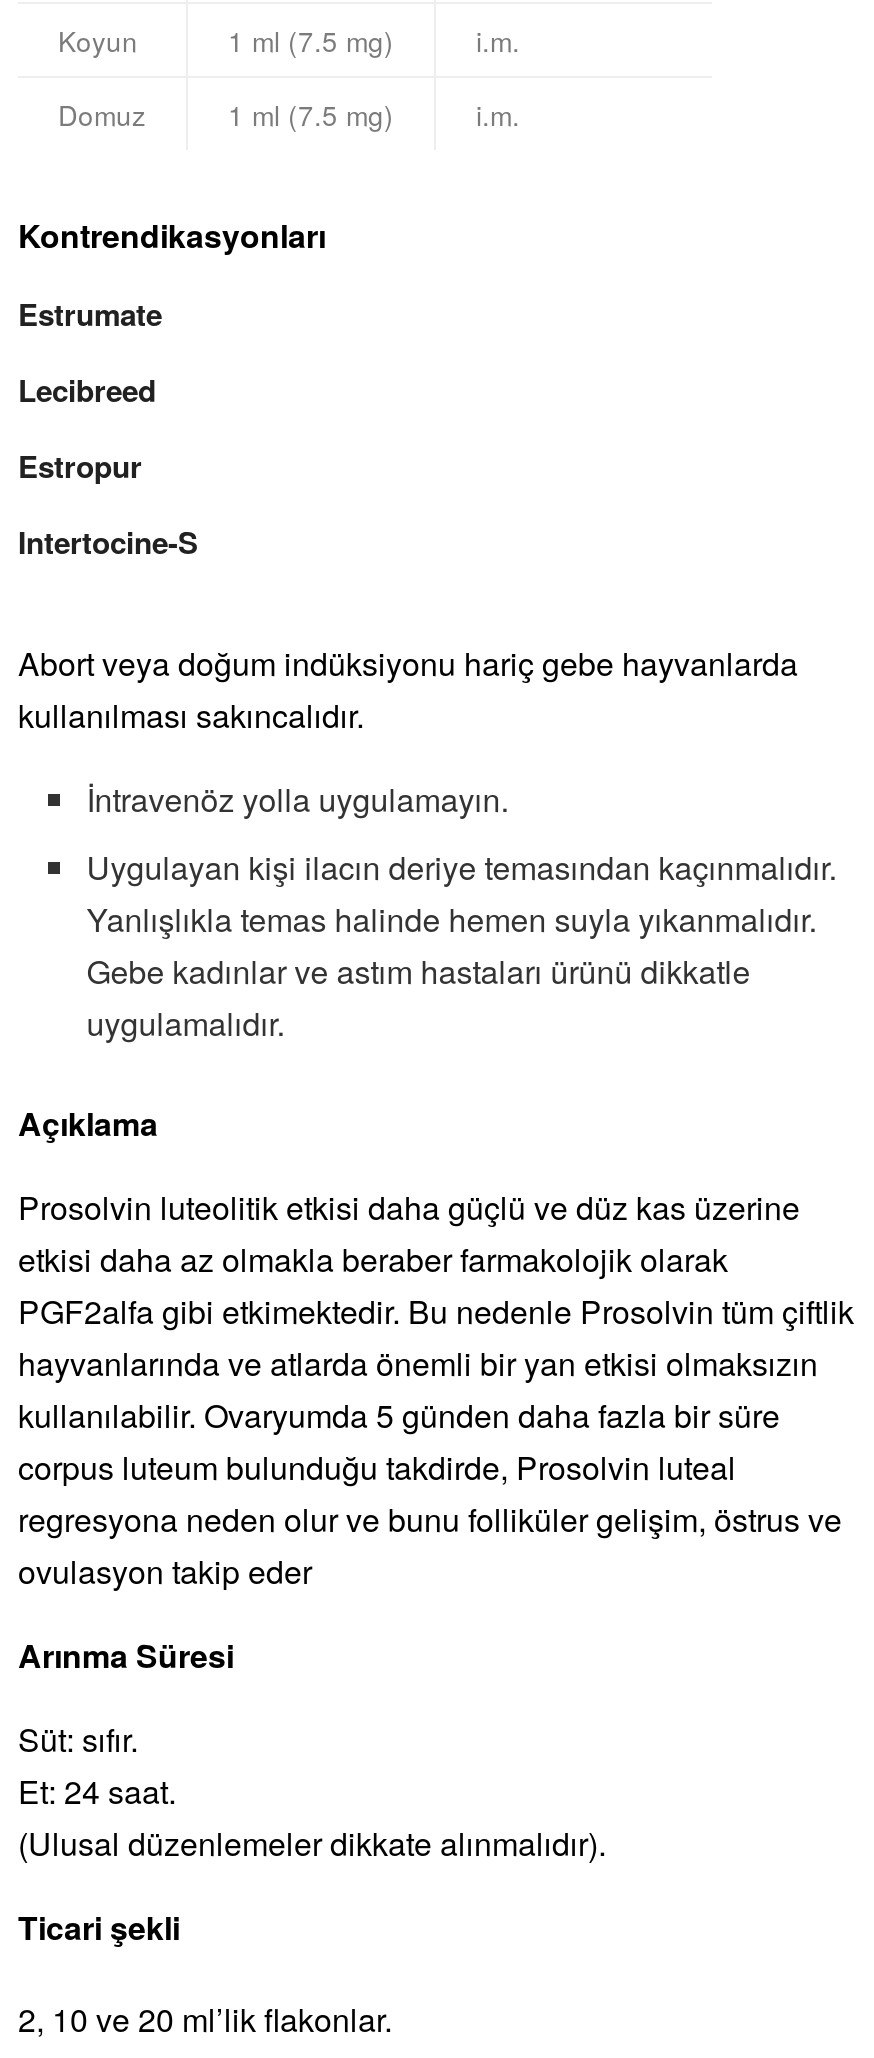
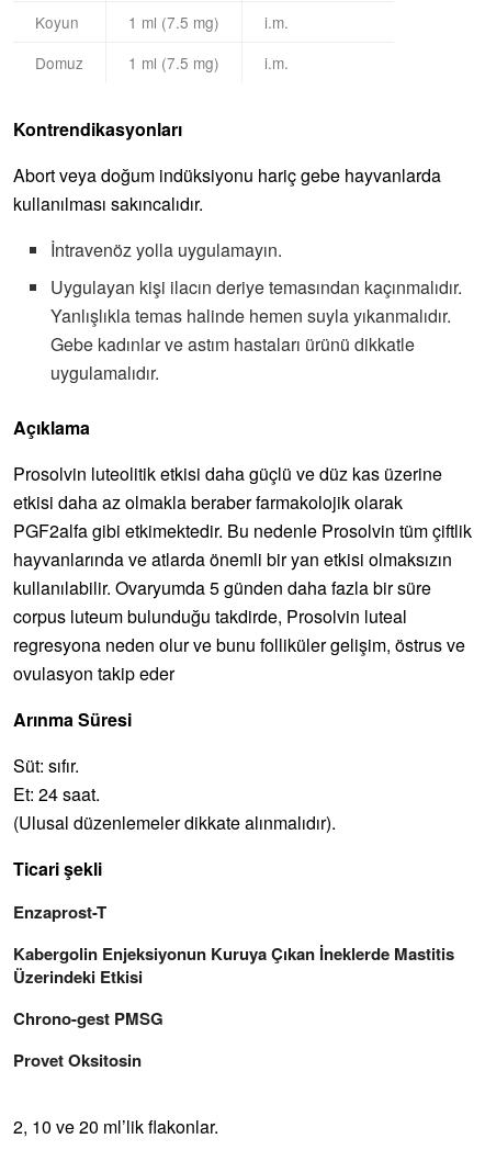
[18,291,198,563] Estrumate | Lecibreed | Estropur | Intertocine-S -> none
moved [18,639,854,1949] -> [13,162,472,881]: Abort veya doğum indüksiyonu hariç gebe hayvanlarda | kullanılması sakıncalıdır. | İntravenöz yolla uygulamayın. | ... | (Ulusal düzenlemeler dikkate alınmalıdır). | Ticari şekli
none -> [13,899,454,1072] Enzaprost-T | Kabergolin Enjeksiyonun Kuruya Çıkan İneklerde Mastitis | Üzerindeki Etkisi | Chrono-gest PMSG | Provet Oksitosin

